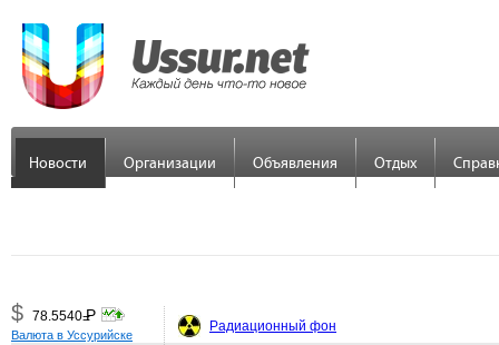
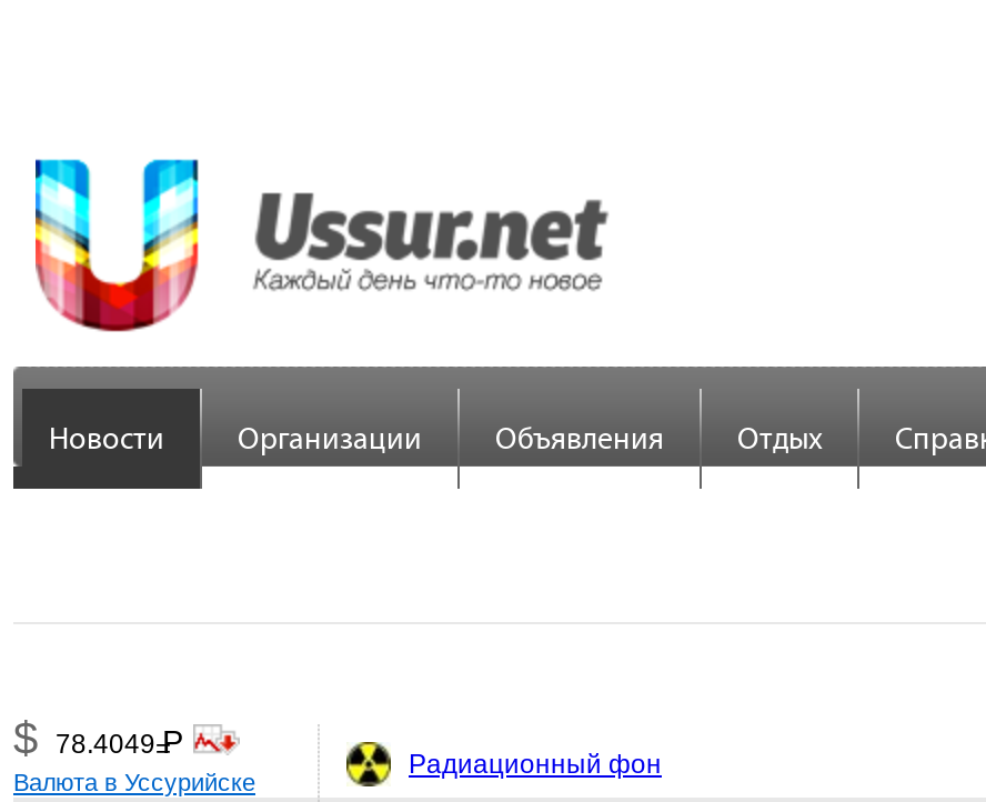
[11,300,96,326] $ 78.5540= Р -> [13,713,182,764] $ 78.4049= Р

